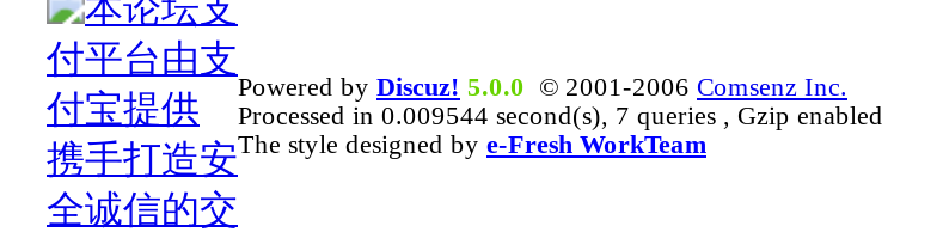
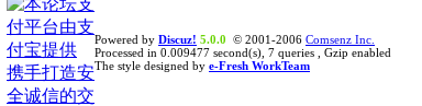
[238,100,883,129] Processed in 0.009544 second(s), 7 queries , Gzip enabled -> [95,46,391,59] Processed in 0.009477 second(s), 7 queries , Gzip enabled

